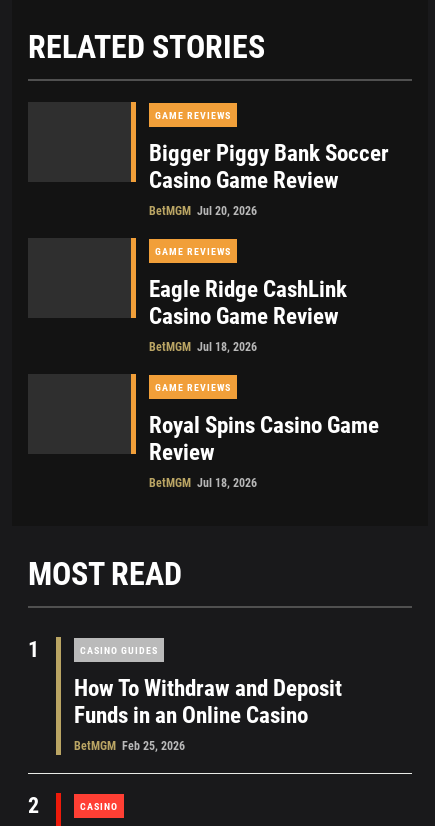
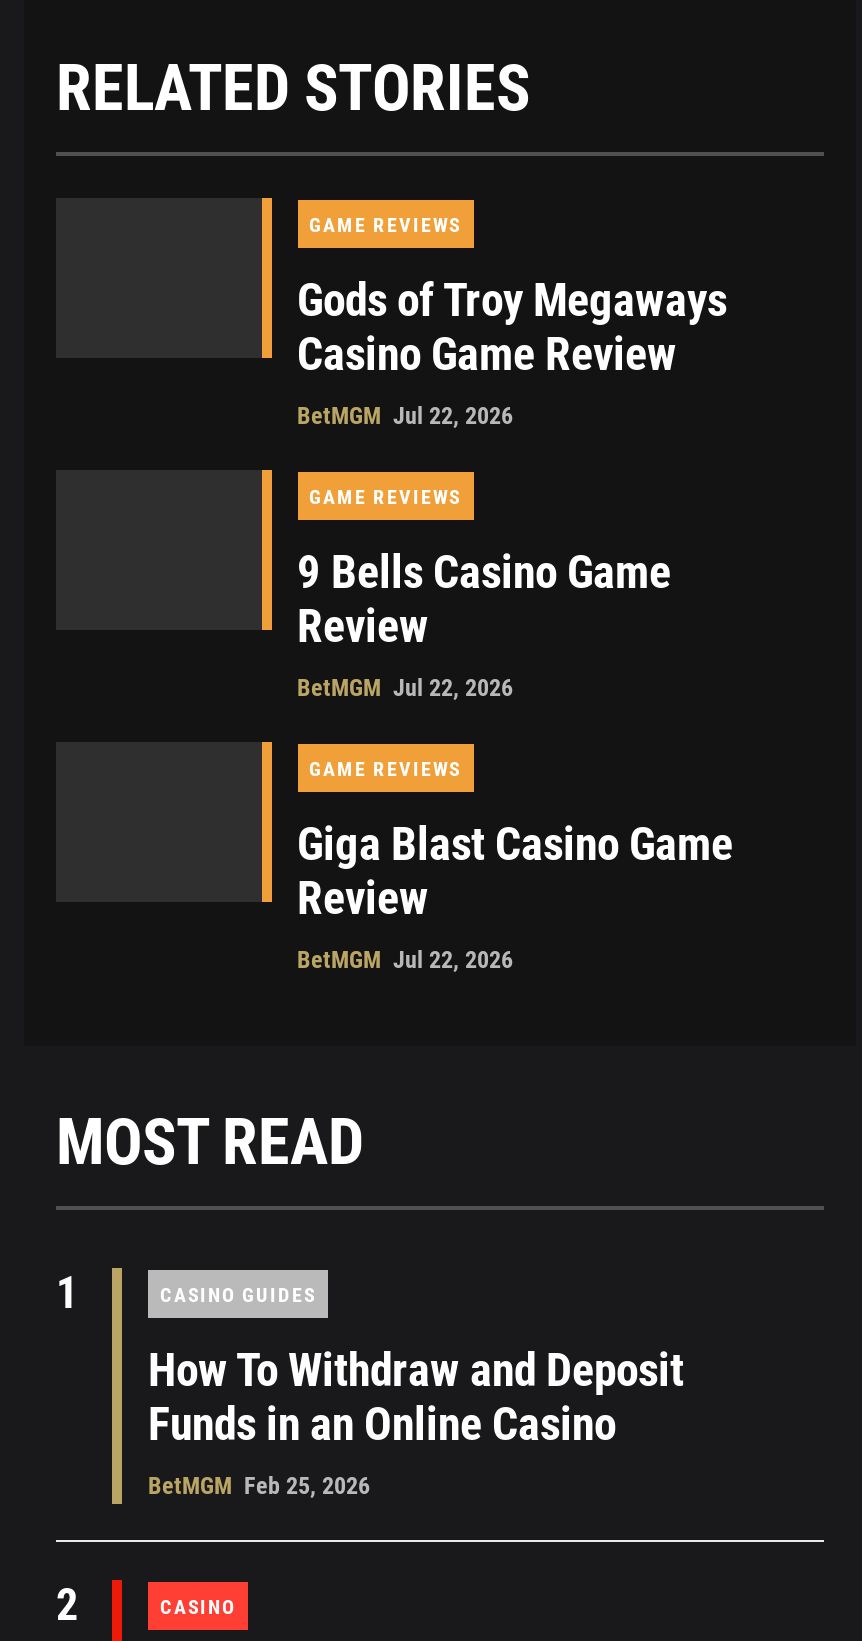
[148,140,388,167] Bigger Piggy Bank Soccer -> [297,275,727,329] Gods of Troy Megaways
[148,204,256,218] BetMGM Jul 20, 2026 -> [297,403,513,431] BetMGM Jul 22, 2026
[148,276,346,354] Eagle Ridge CashLink | Casino Game Review | BetMGM Jul 18, 2026 -> [297,547,671,703] 9 Bells Casino Game | Review | BetMGM Jul 22, 2026
[148,412,378,439] Royal Spins Casino Game -> [297,819,733,873] Giga Blast Casino Game
[148,476,256,490] BetMGM Jul 18, 2026 -> [297,947,513,975] BetMGM Jul 22, 2026

